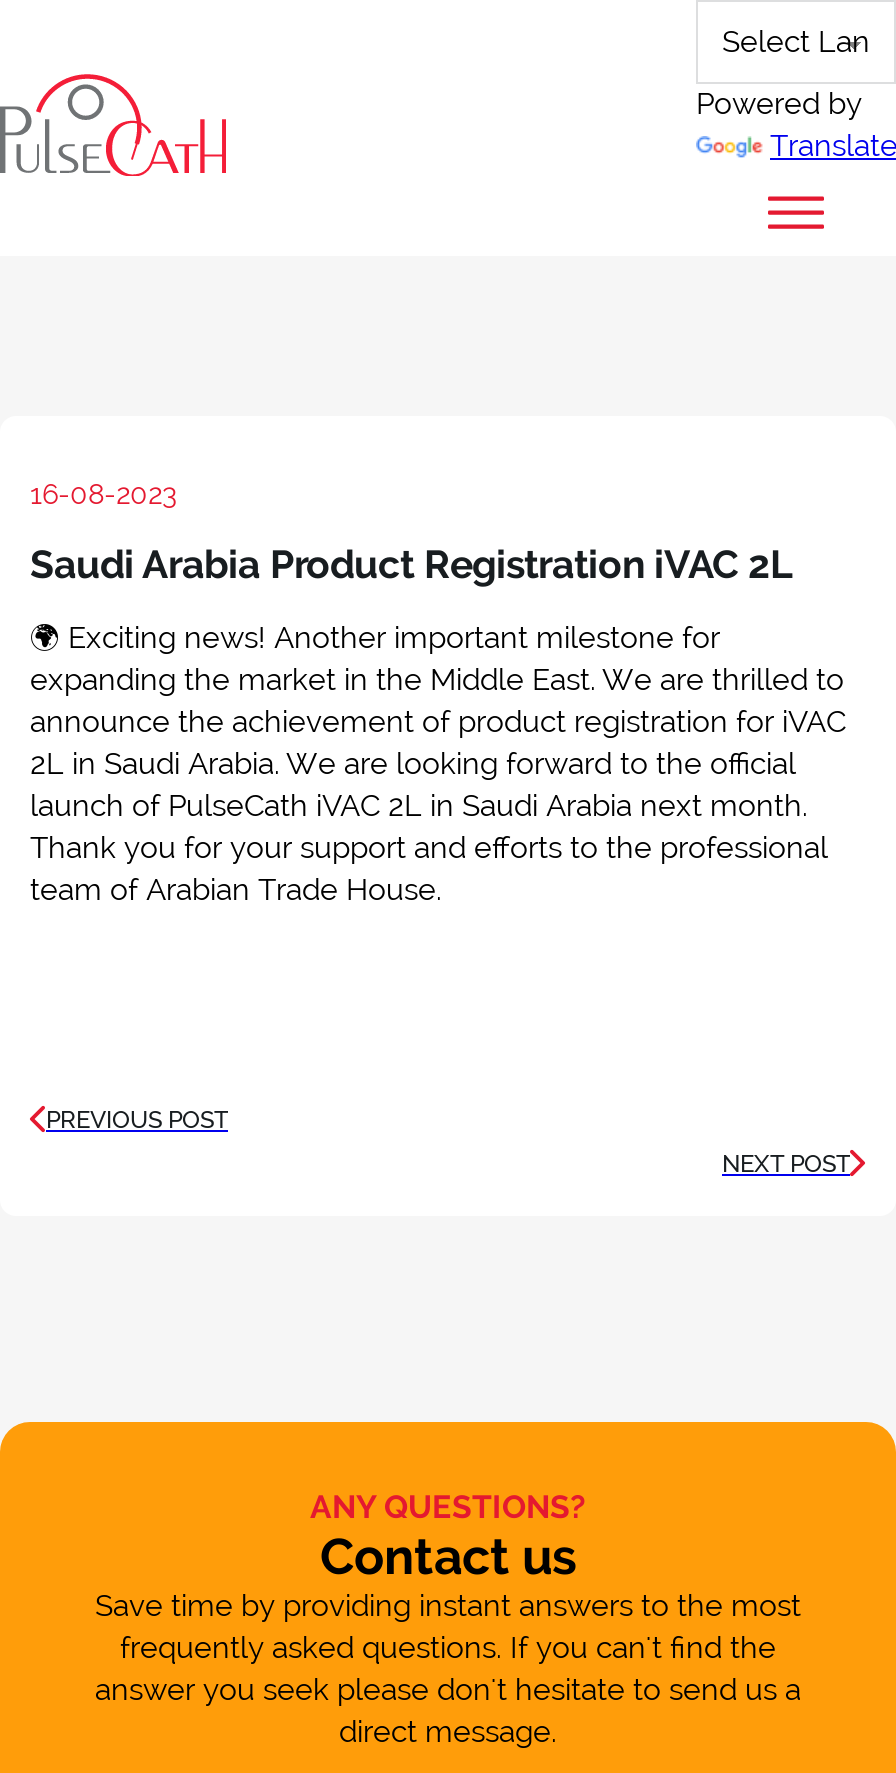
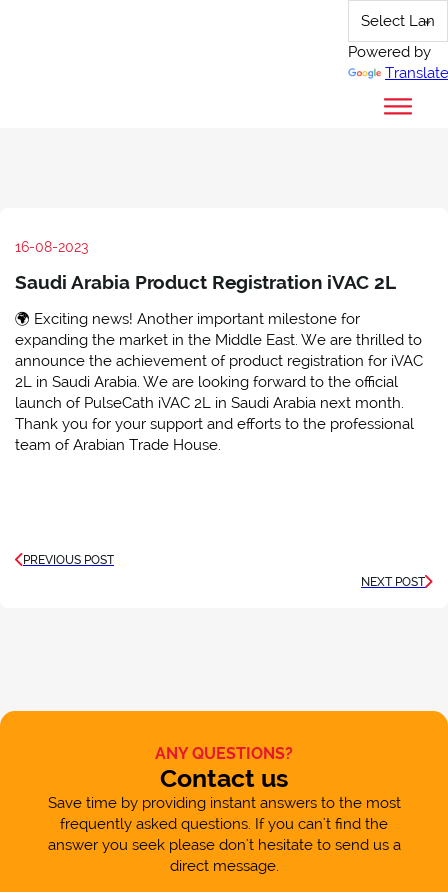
[6,72,228,178] [image] -> none

